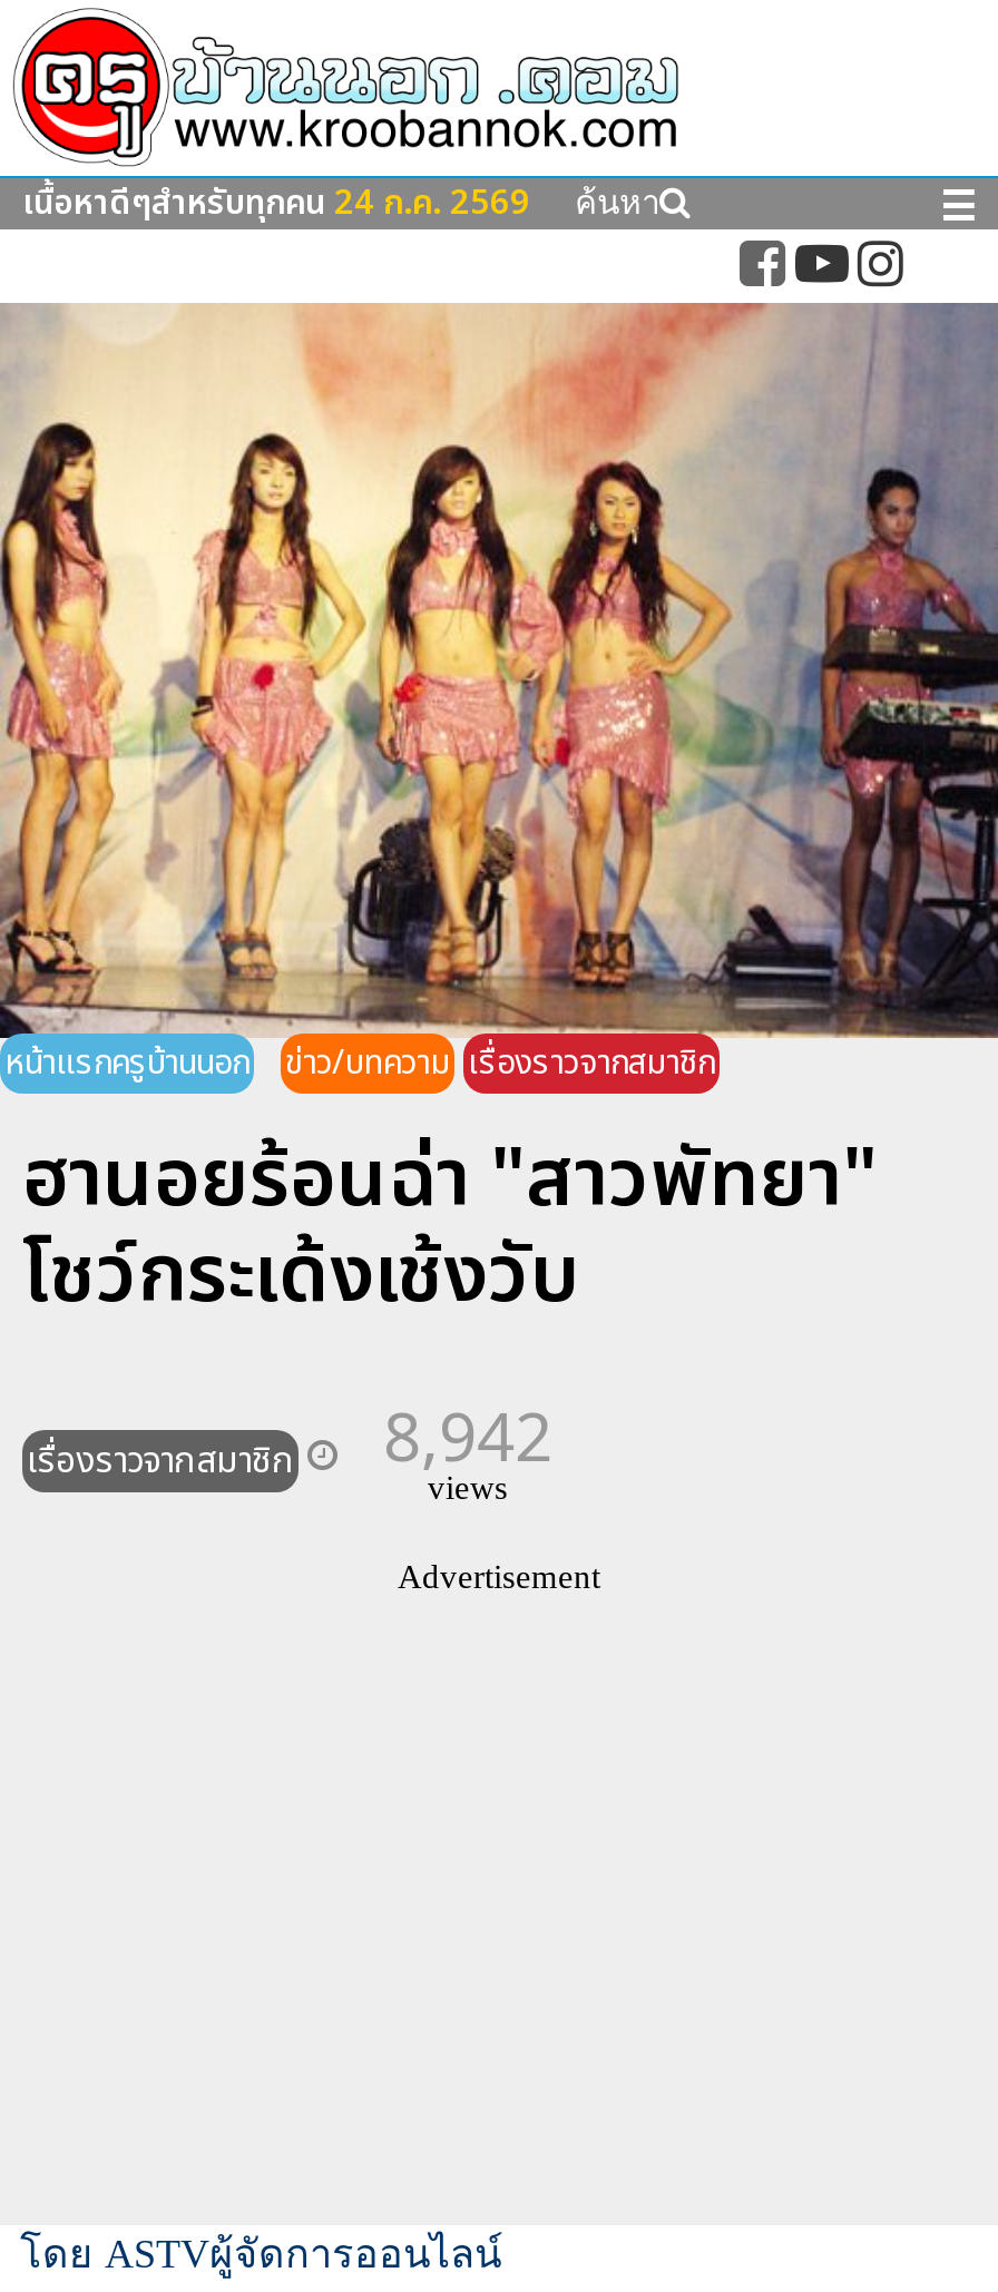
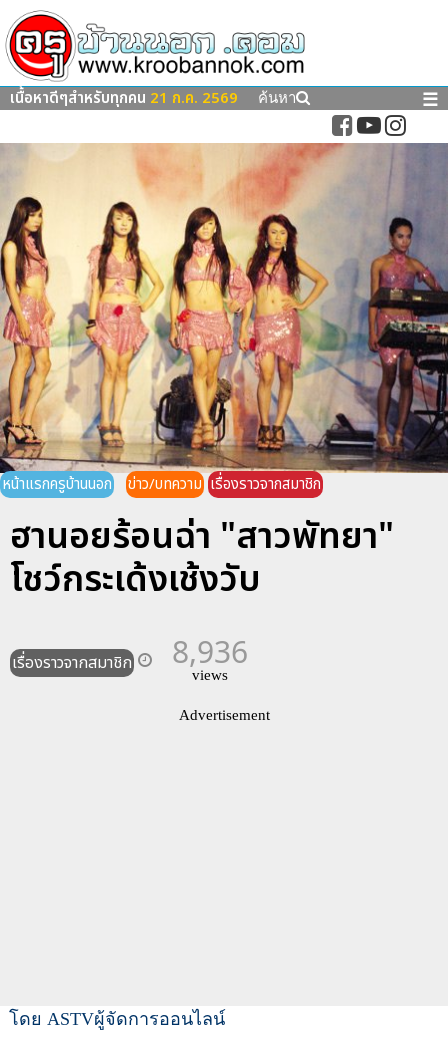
[22,179,530,230] เนื้อหาดีๆสำหรับทุกคน 24 ก.ค. 2569 -> [10,87,238,110] เนื้อหาดีๆสำหรับทุกคน 21 ก.ค. 2569
[27,1390,552,1488] เรื่องราวจากสมาชิก 8,942 -> [12,631,248,675] เรื่องราวจากสมาชิก 8,936

